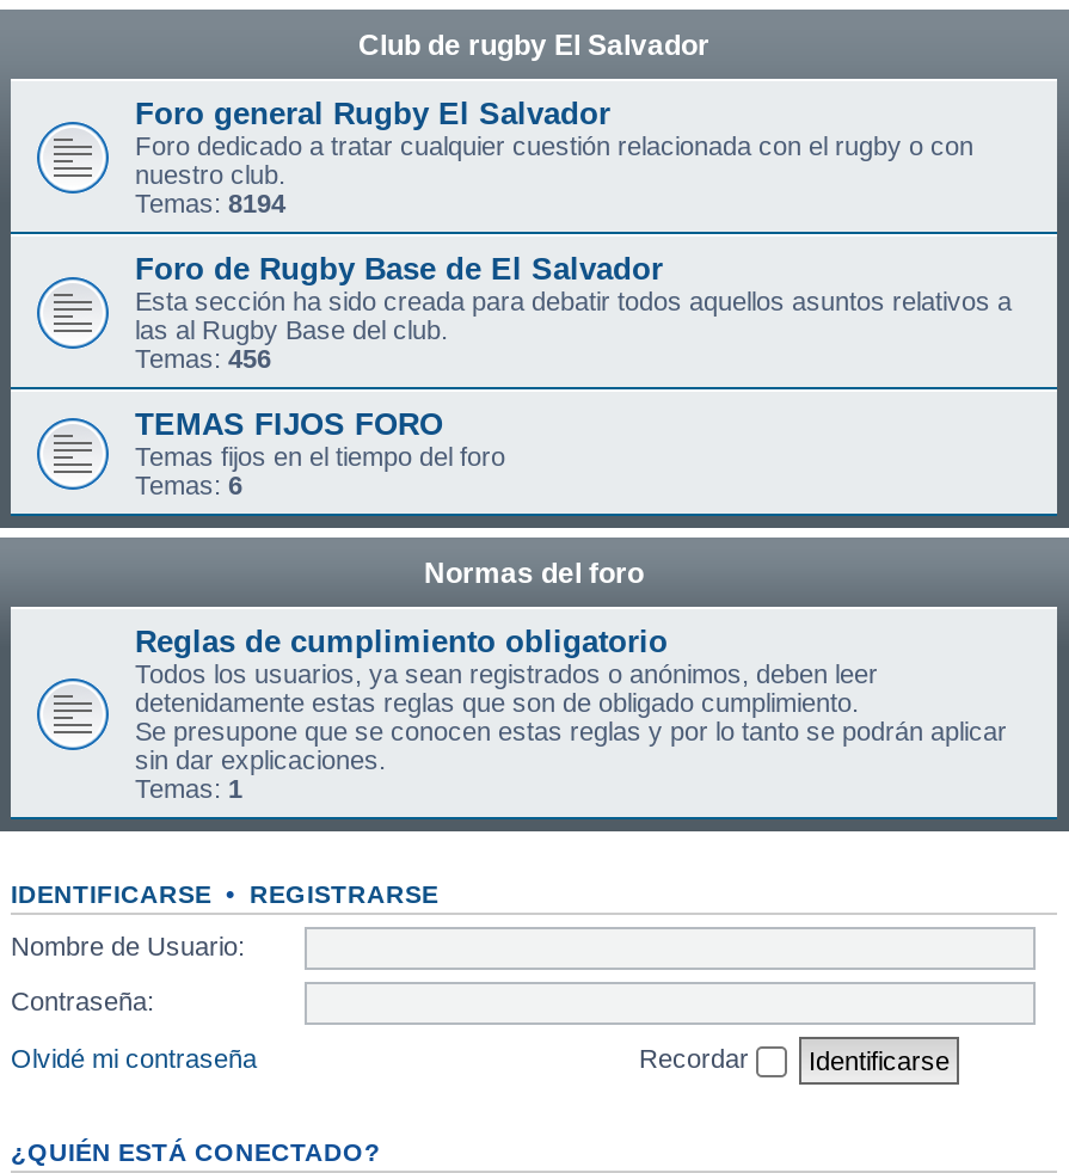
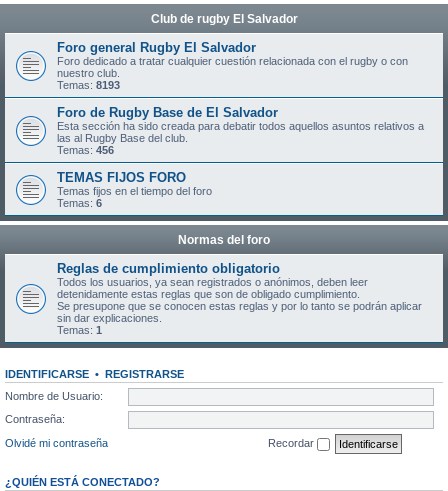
[135,189,285,217] Temas: 8194 -> [57,79,120,91] Temas: 8193

